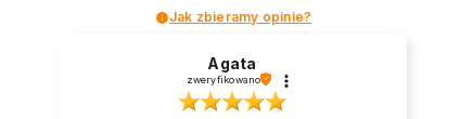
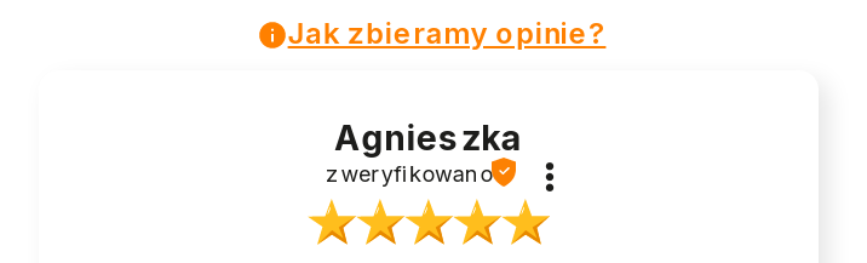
[208,54,257,72] Agata -> [334,115,523,156] Agnieszka

